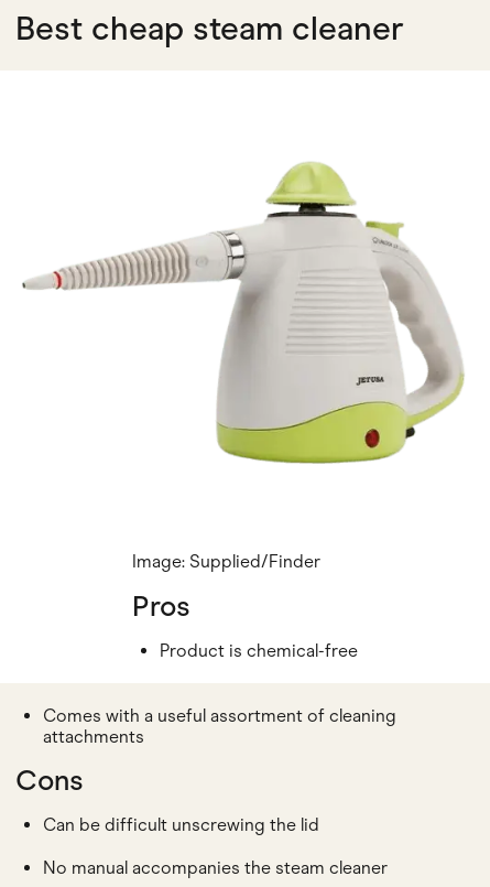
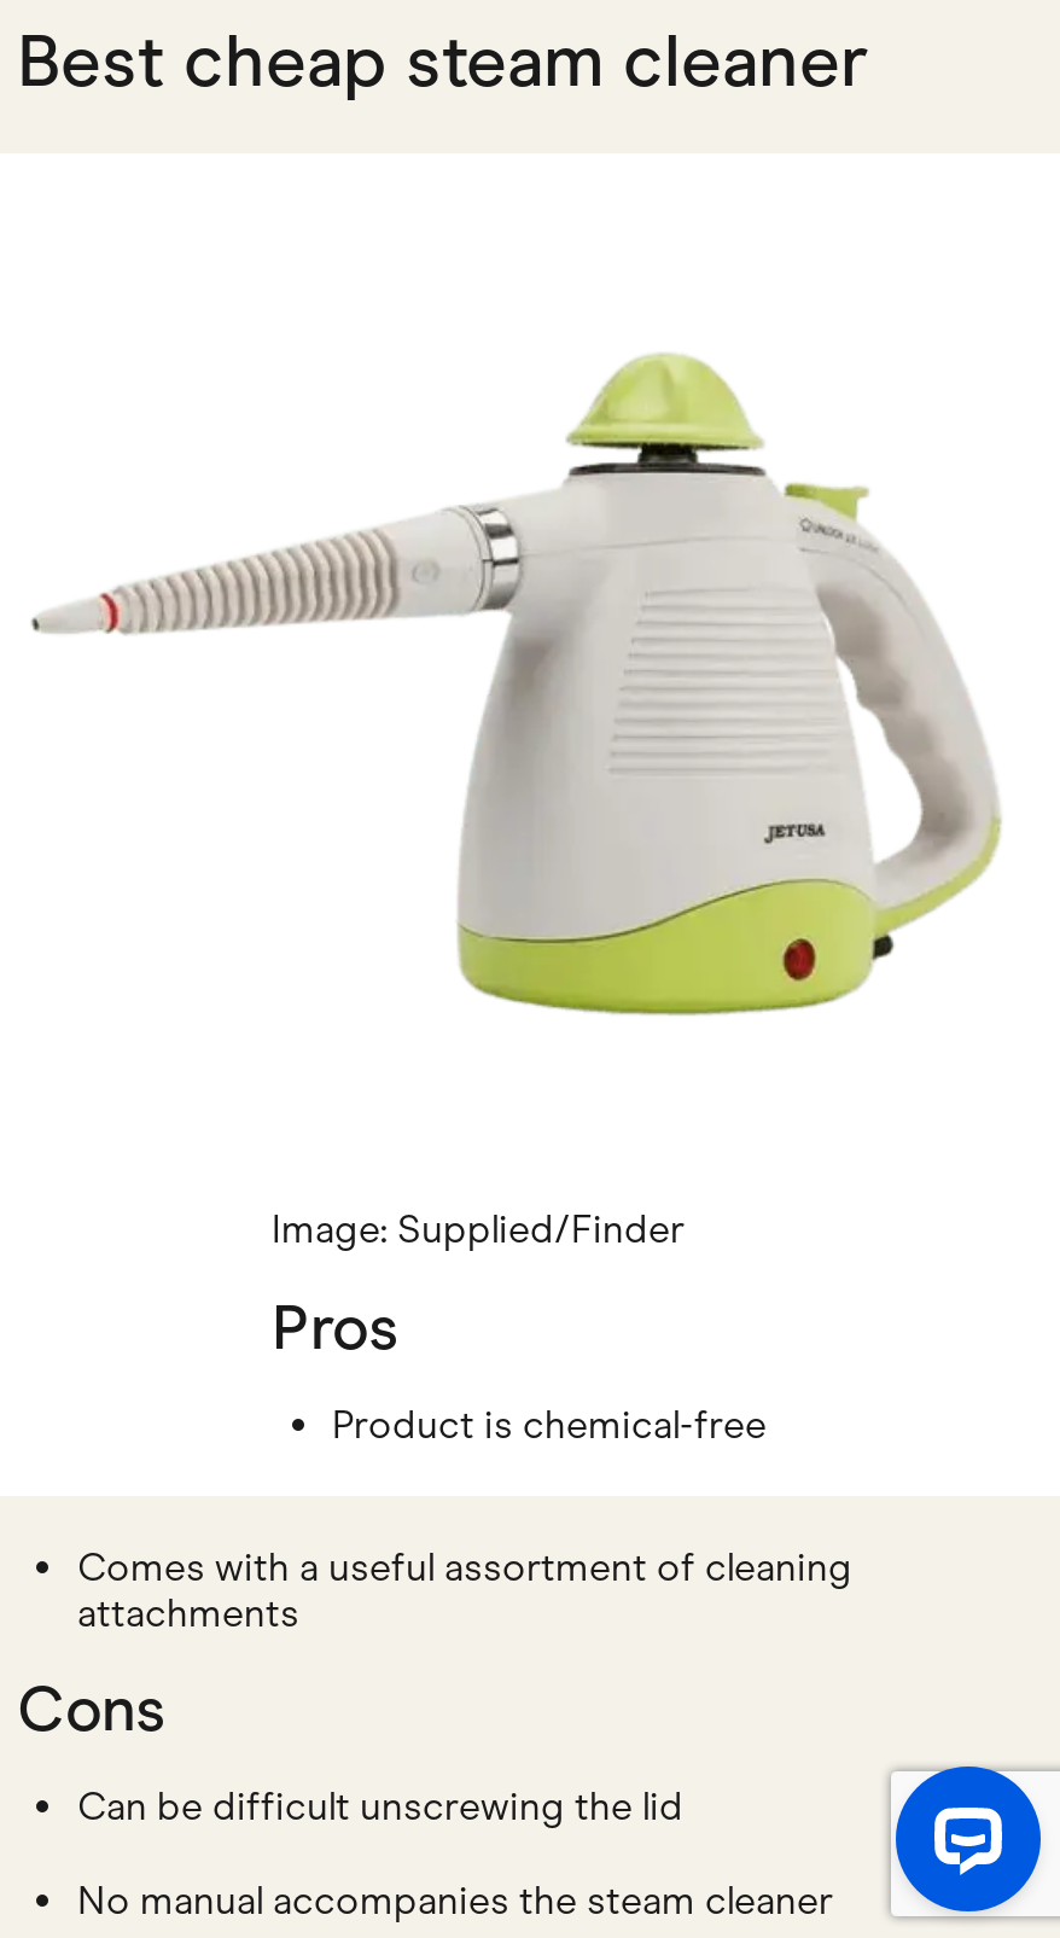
none -> [886,1762,1053,1924] [image]

